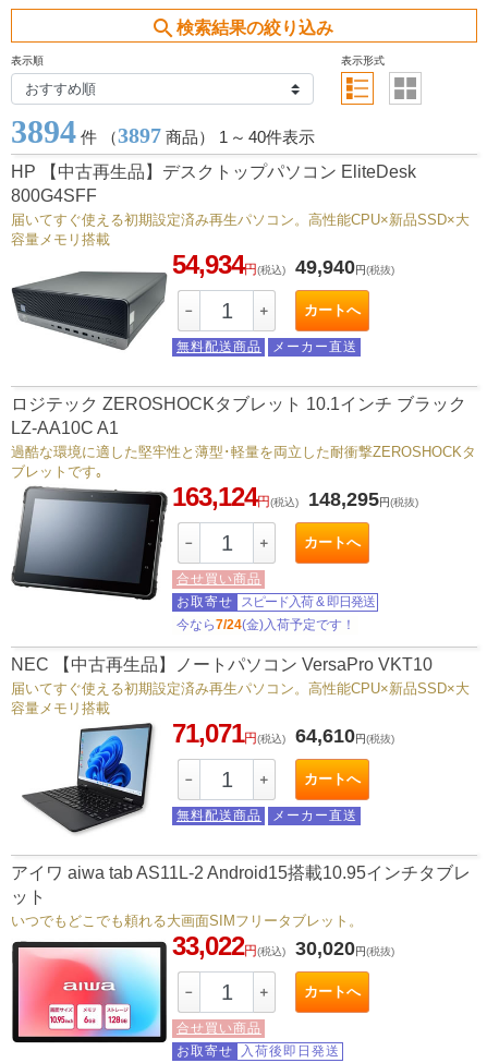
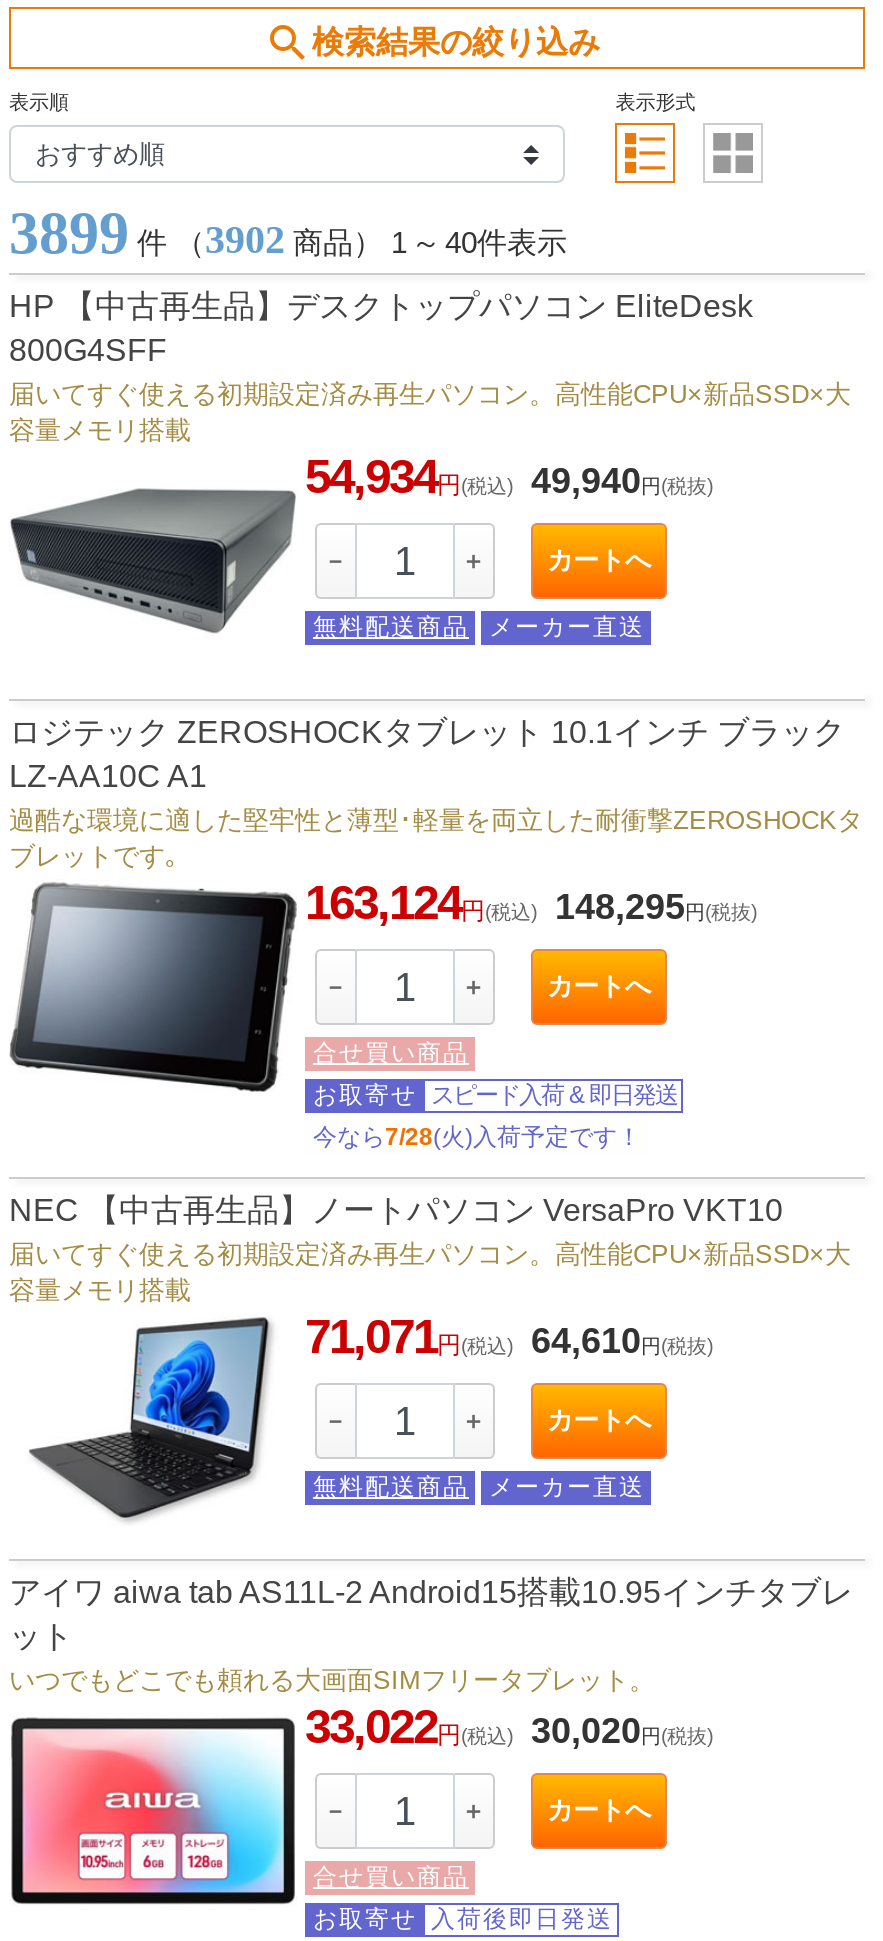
[11,114,315,150] 3894件 （3897商品） 1 ～ 40件表示 -> [9,200,567,266] 3899件 （3902商品） 1 ～ 40件表示
[176,617,355,633] 今なら7/24(金)入荷予定です！ -> [313,1124,641,1152] 今なら7/28(火)入荷予定です！

